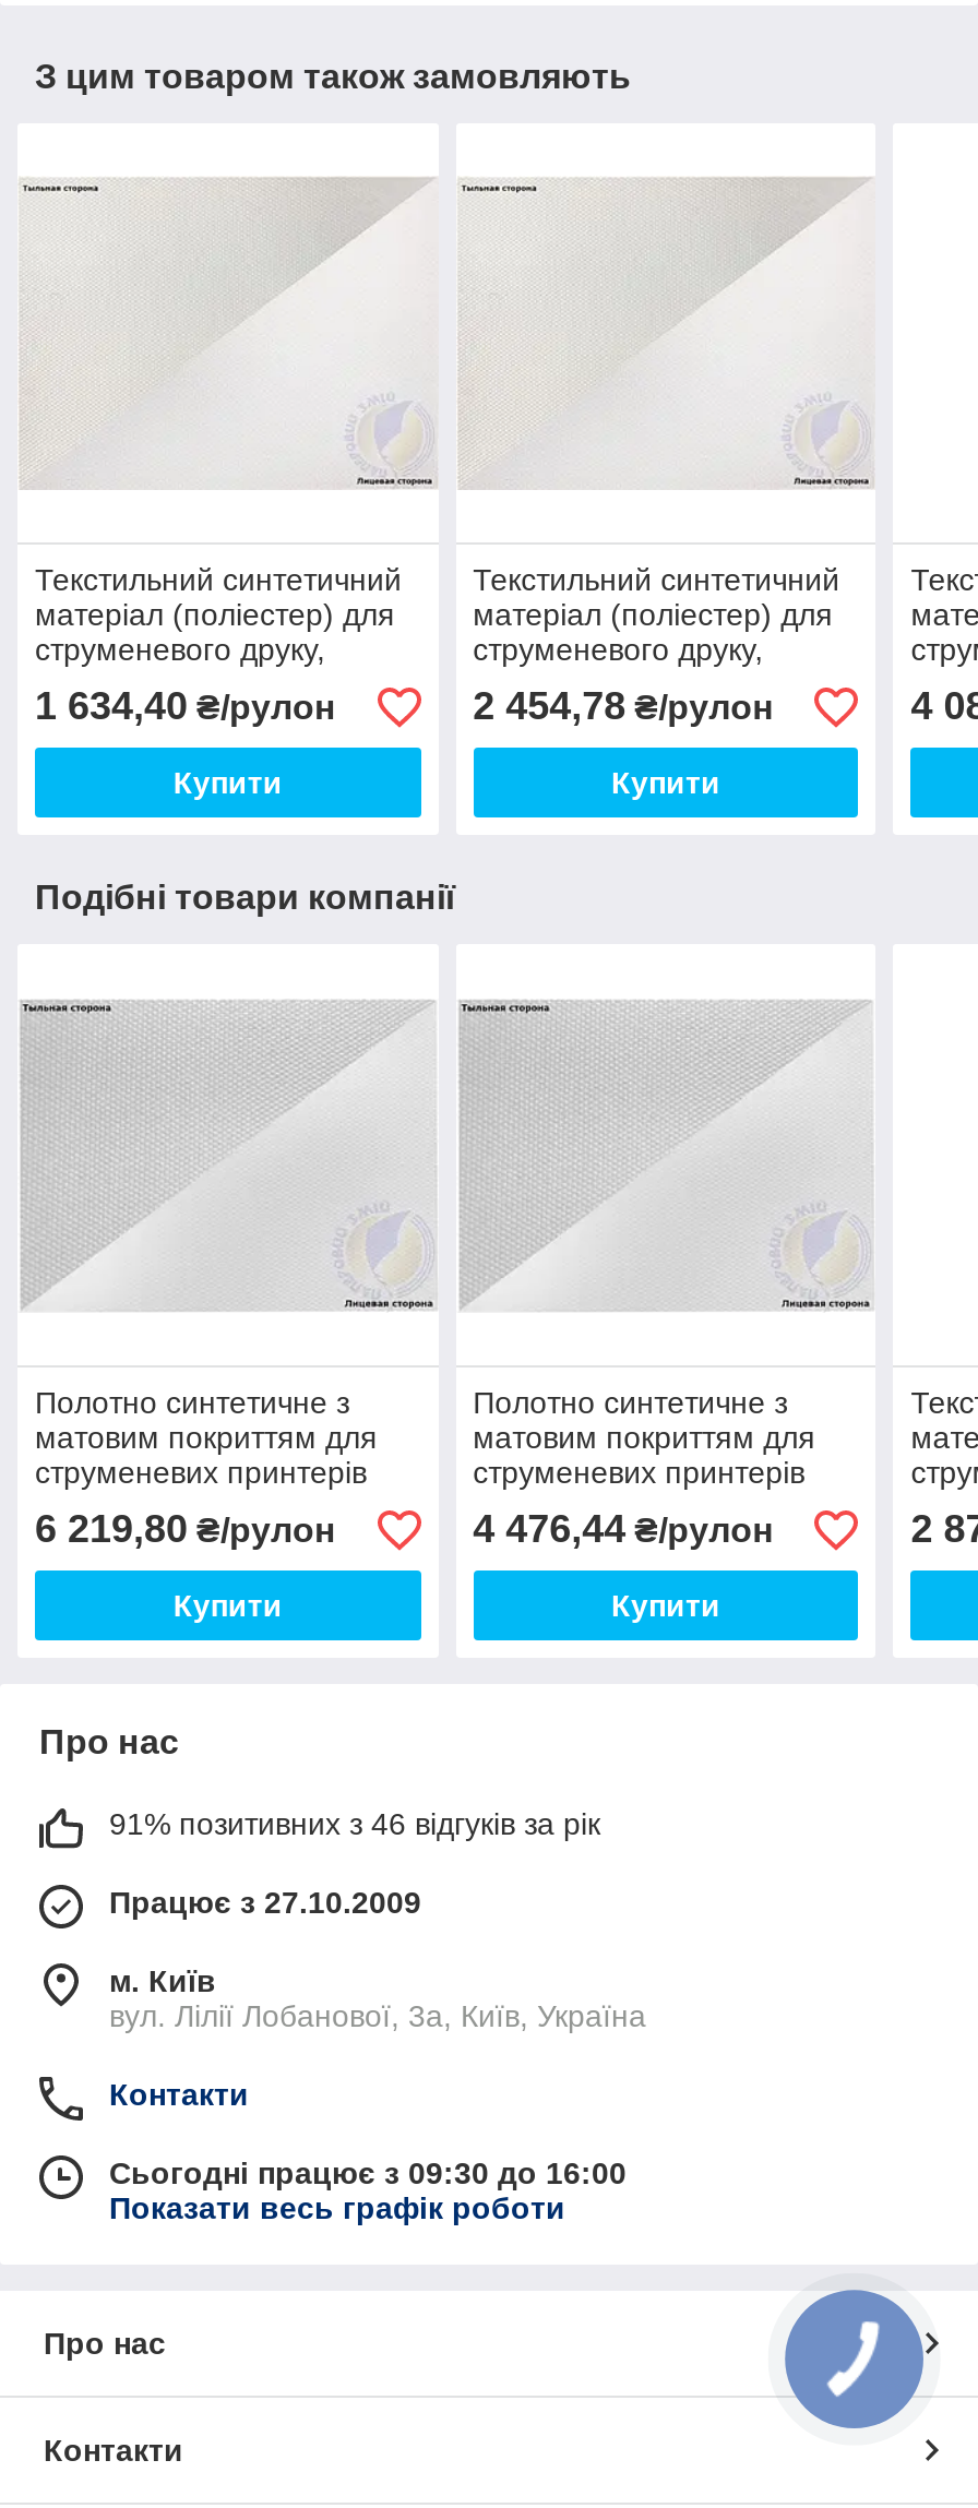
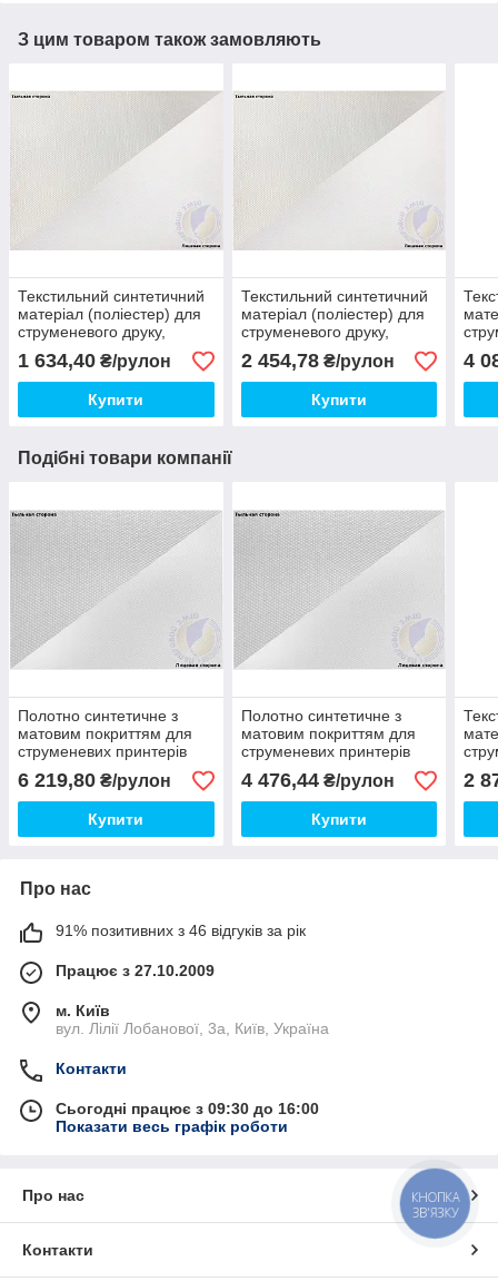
none -> [411,1189,459,1220] КНОПКА | ЗВ'ЯЗКУ

